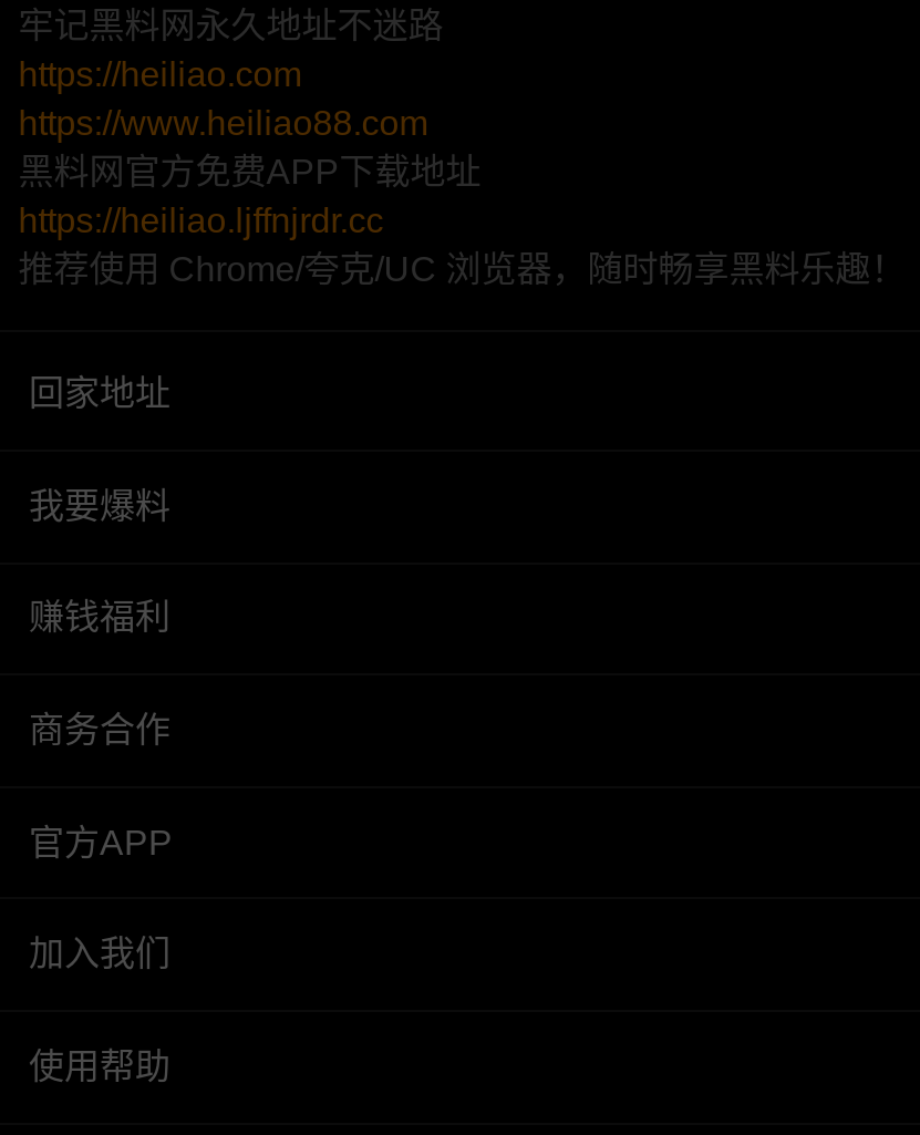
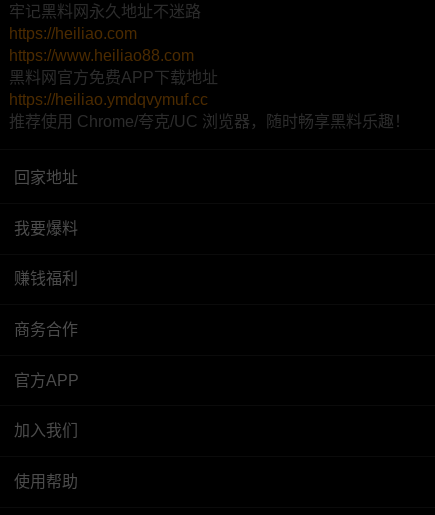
[18,202,383,240] https://heiliao.ljffnjrdr.cc -> [9,91,208,108] https://heiliao.ymdqvymuf.cc

